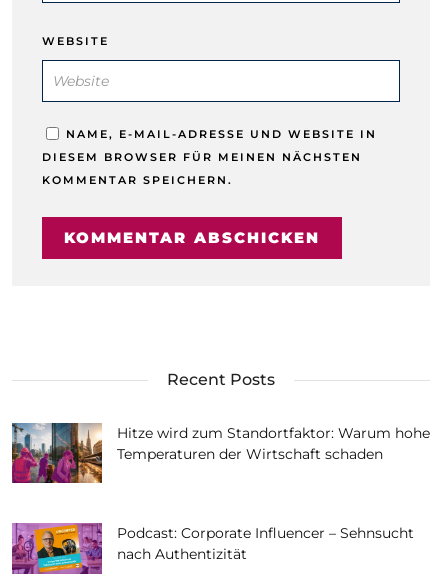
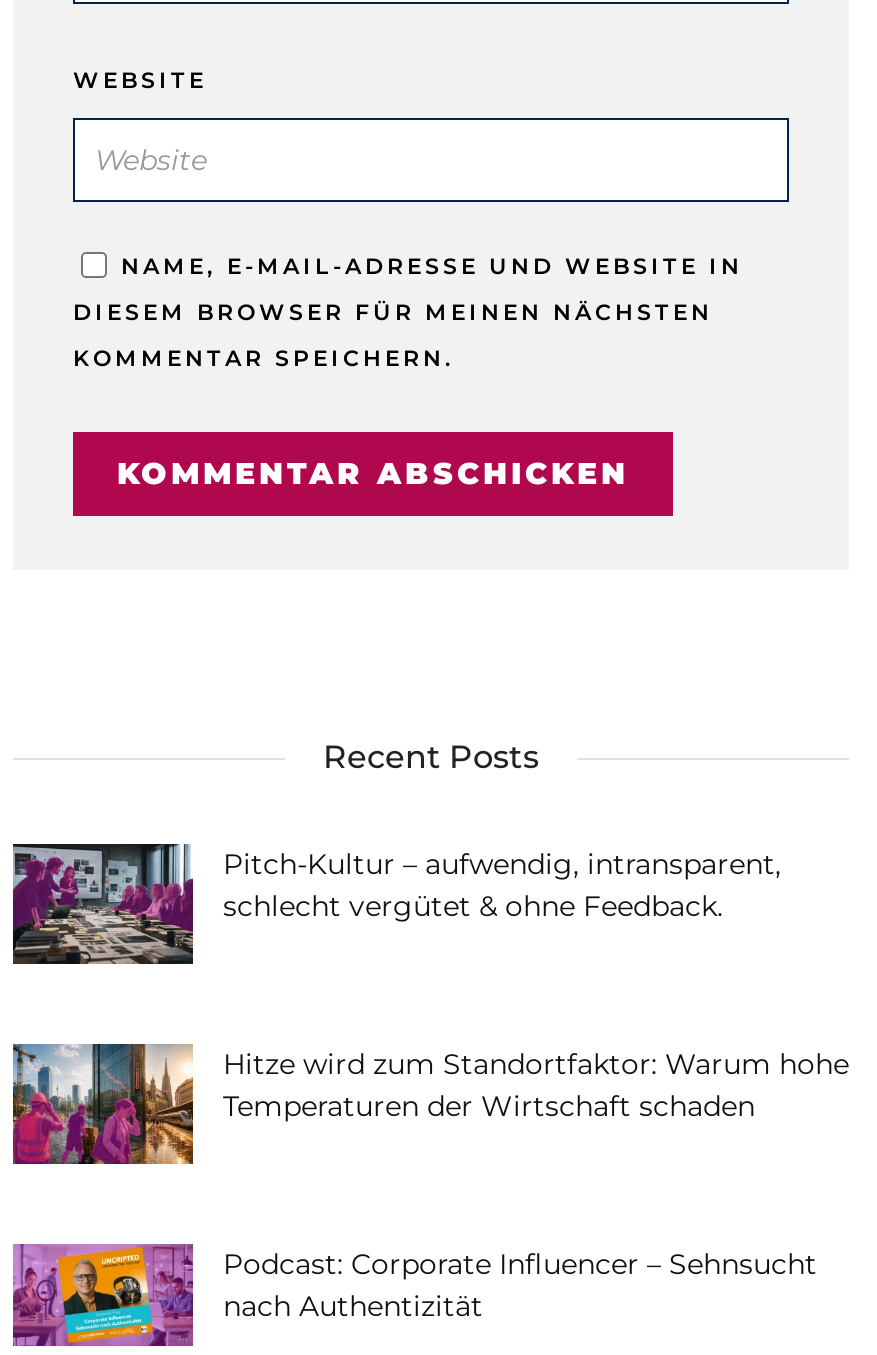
none -> [11,842,781,966] [image] | Pitch-Kultur – aufwendig, intransparent, | schlecht vergütet & ohne Feedback.

